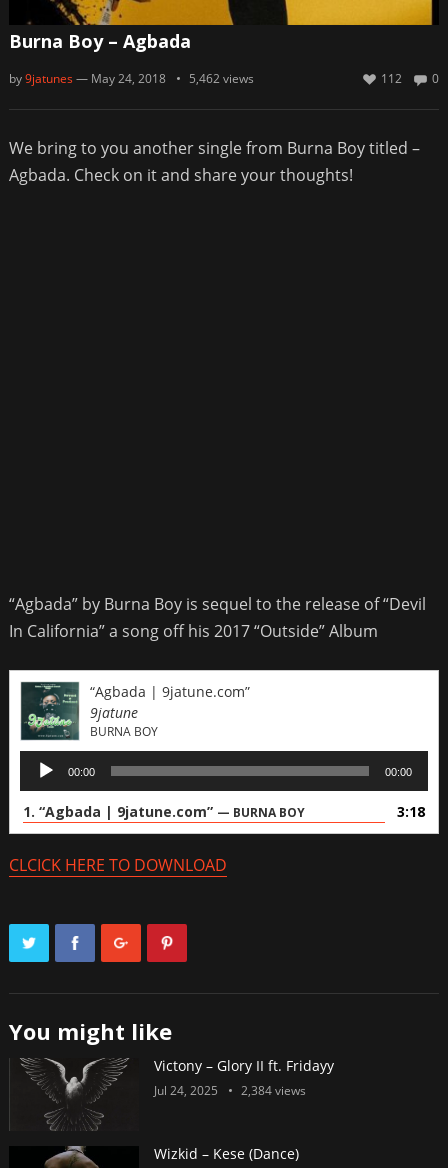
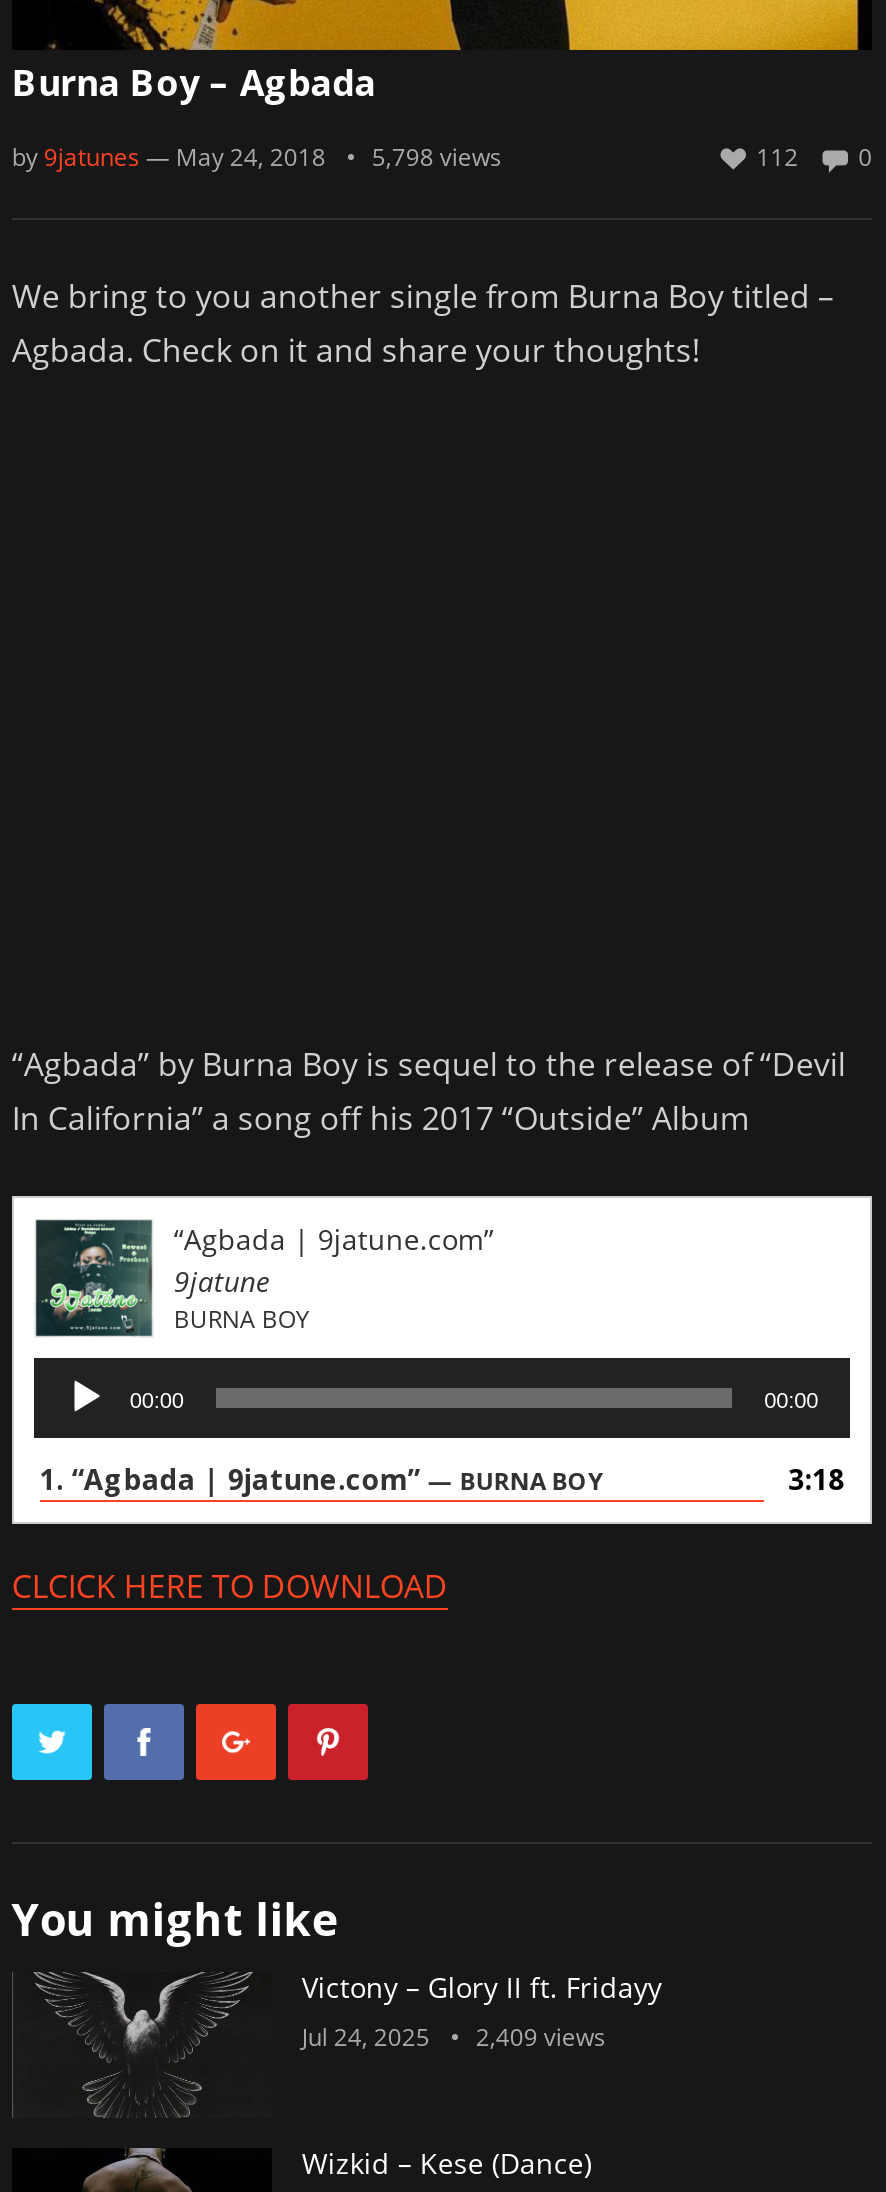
[9,70,254,87] by 9jatunes — May 24, 2018 5,462 views -> [12,140,502,174] by 9jatunes — May 24, 2018 5,798 views
[154,1082,306,1099] Jul 24, 2025 2,384 views -> [302,2020,606,2054] Jul 24, 2025 2,409 views

